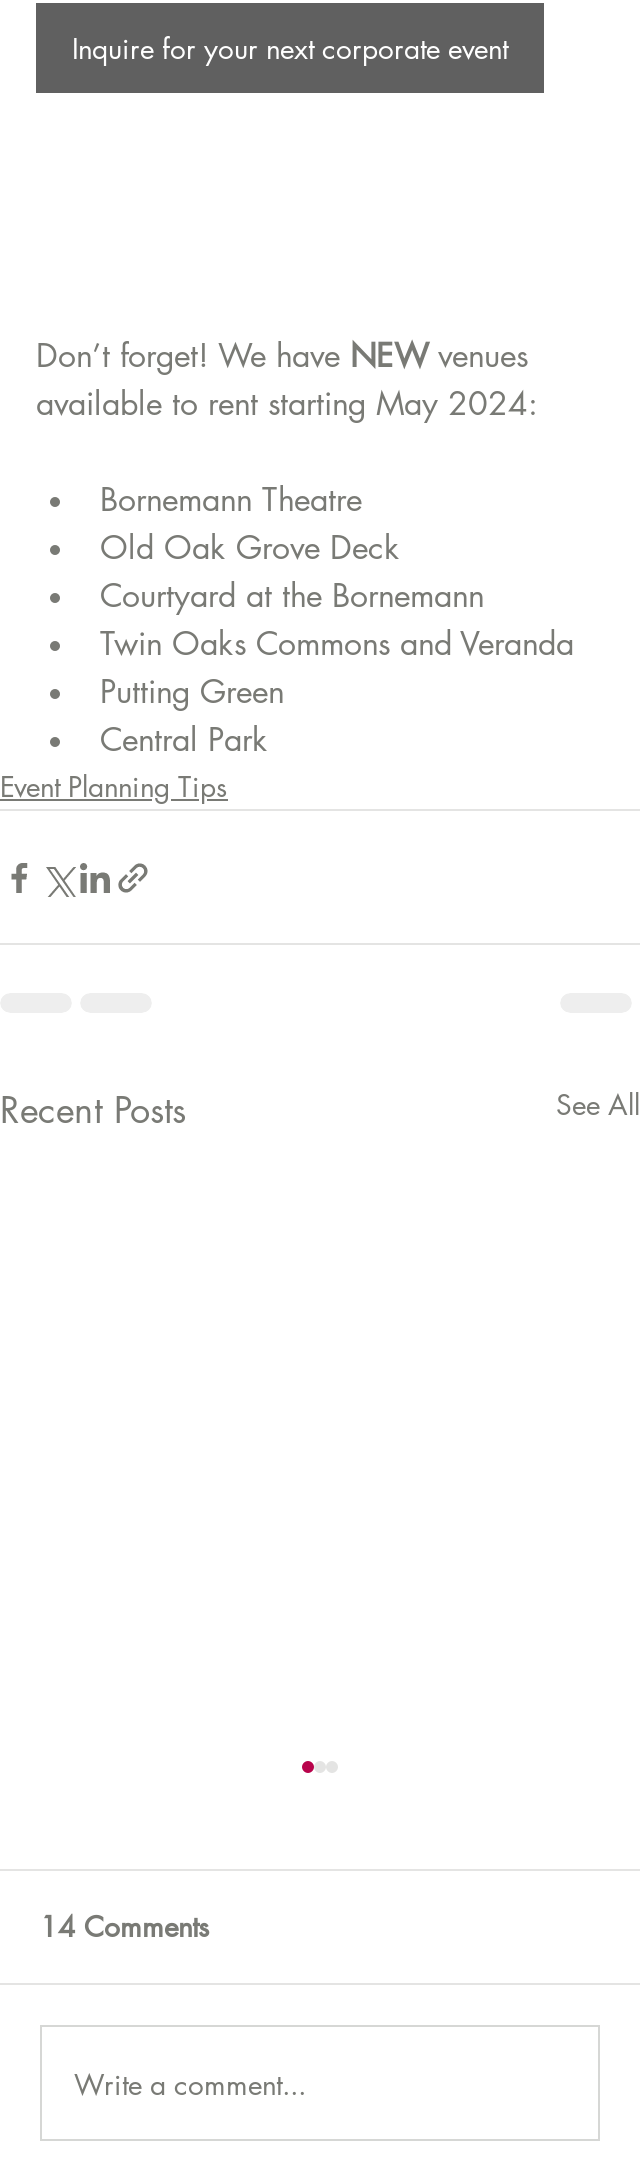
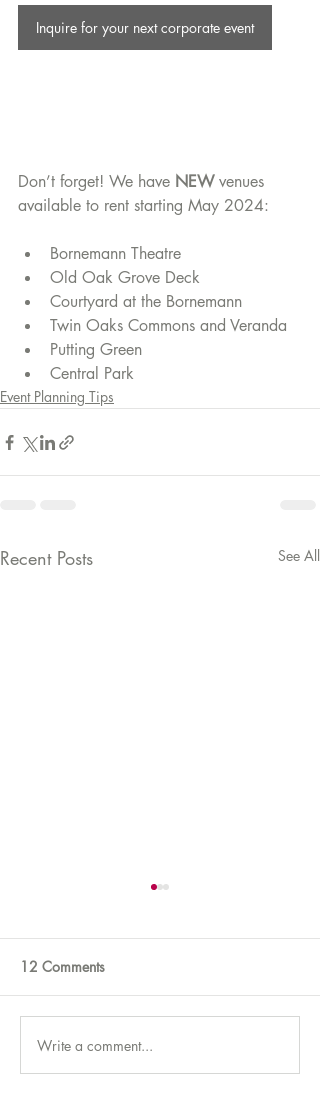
[40,1908,210,1946] 14 Comments -> [20,957,105,976] 12 Comments

